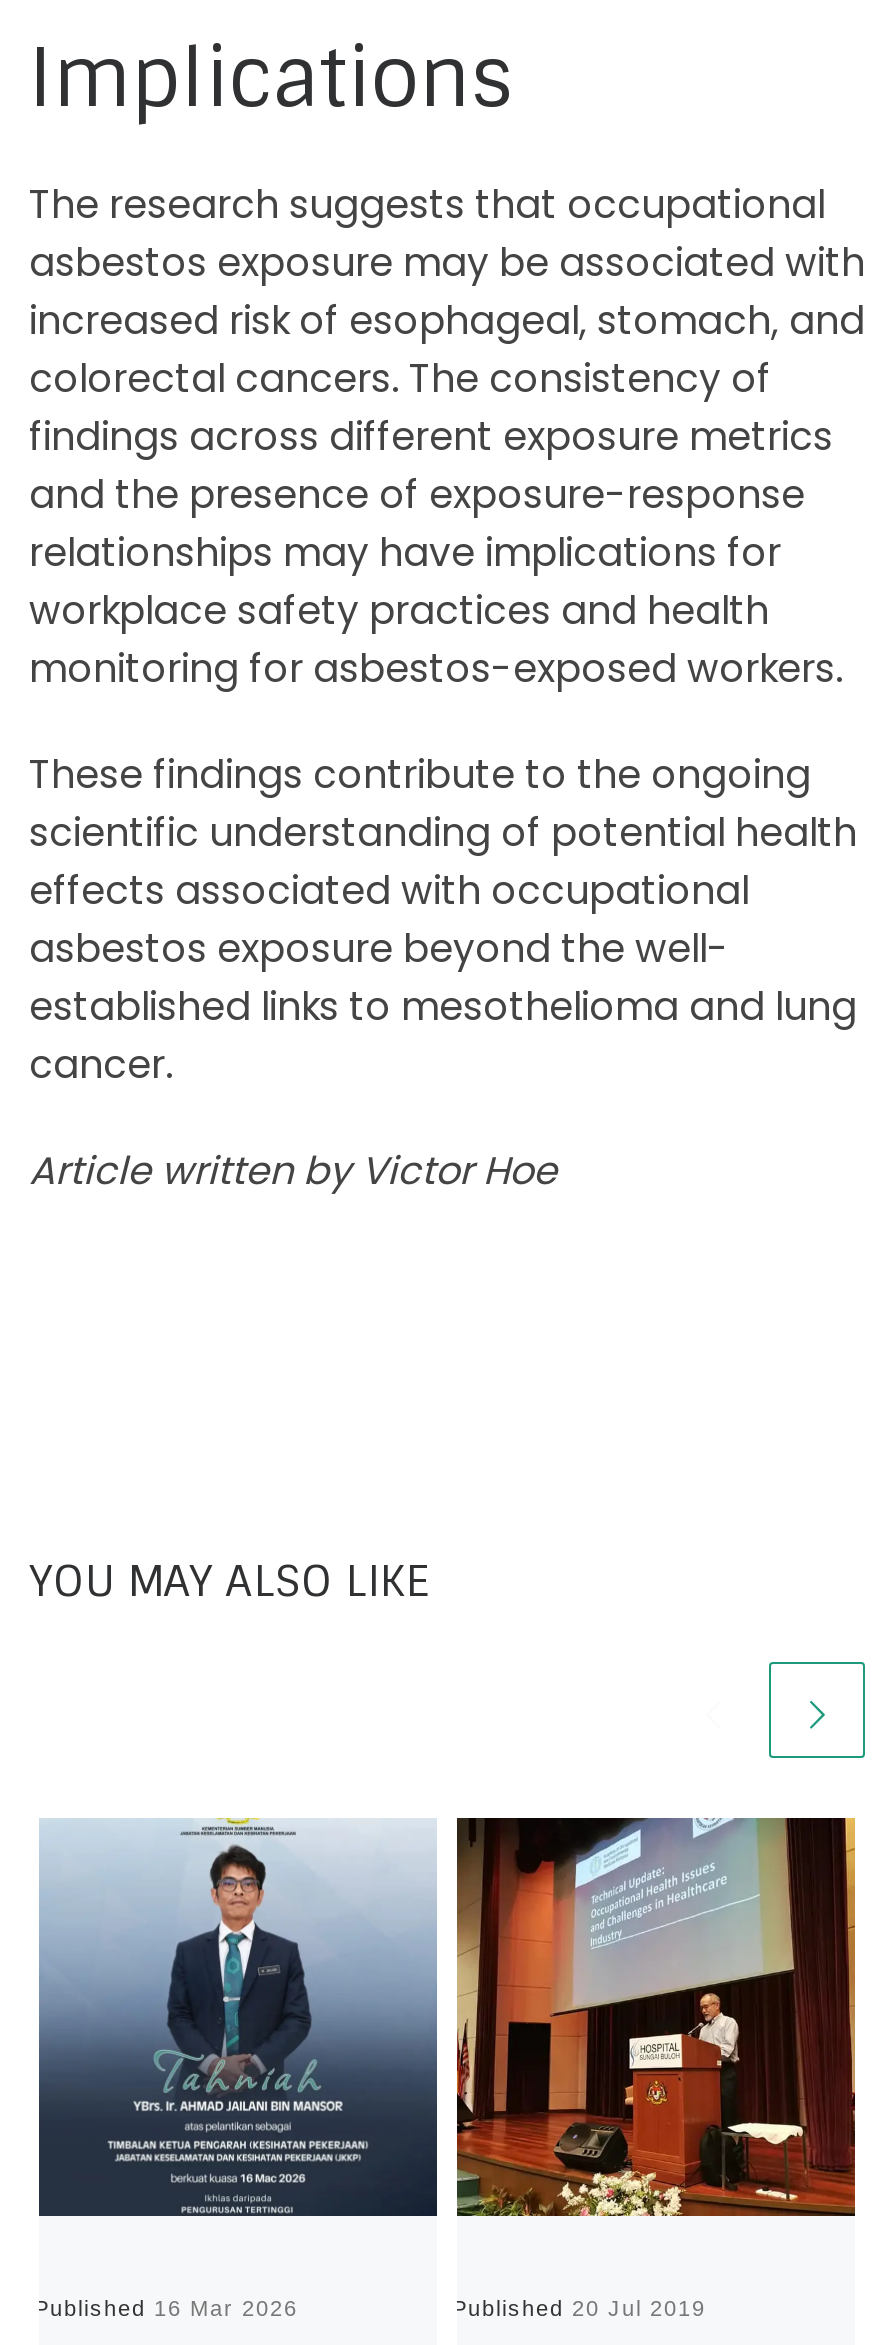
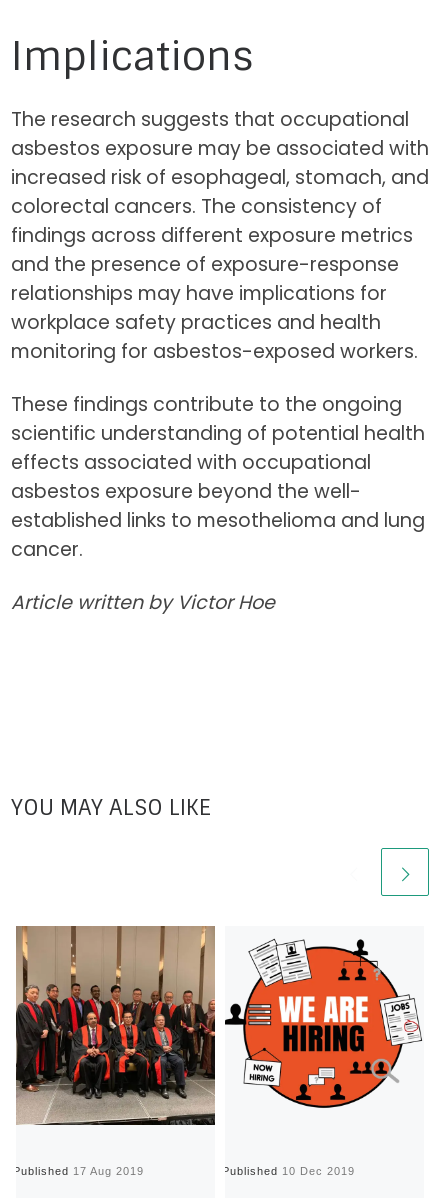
[37,1816,439,2218] [image] -> [15,925,216,1125] [image]
[455,1816,857,2218] [image] -> [224,926,424,1125] [image]
[34,2297,298,2321] Published 16 Mar 2026 -> [13,1165,144,1177] Published 17 Aug 2019
[452,2297,706,2321] Published 20 Jul 2019 -> [222,1165,355,1177] Published 10 Dec 2019

